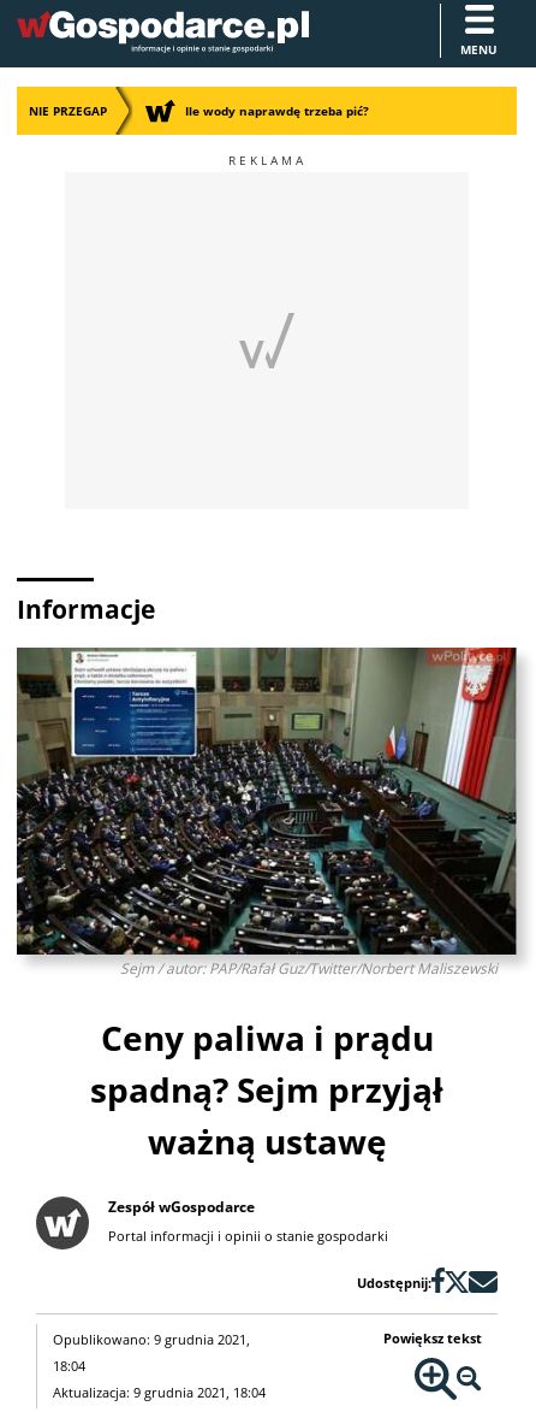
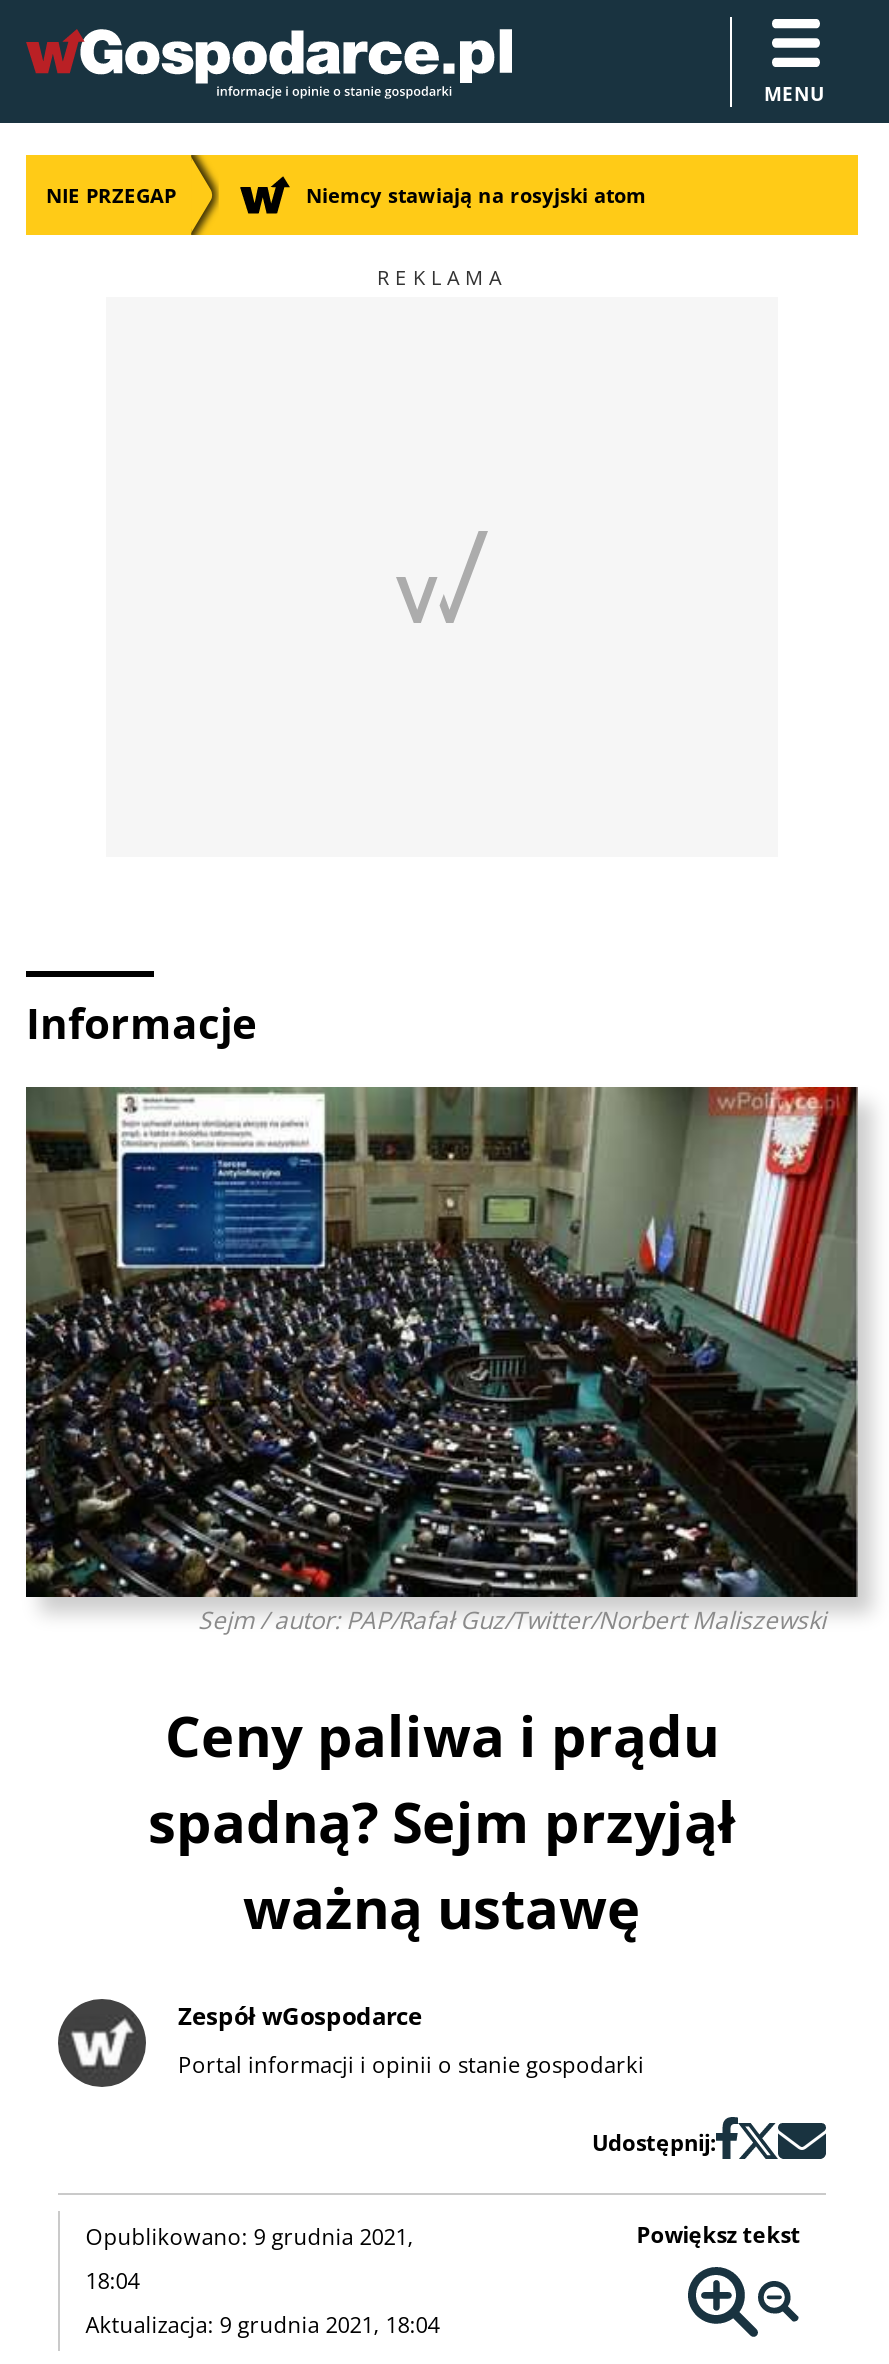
[185,102,369,119] Ile wody naprawdę trzeba pić? -> [306,181,646,209] Niemcy stawiają na rosyjski atom

